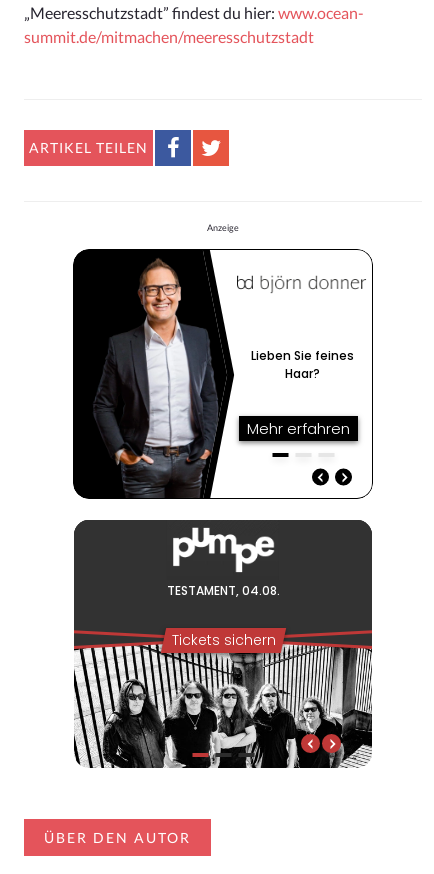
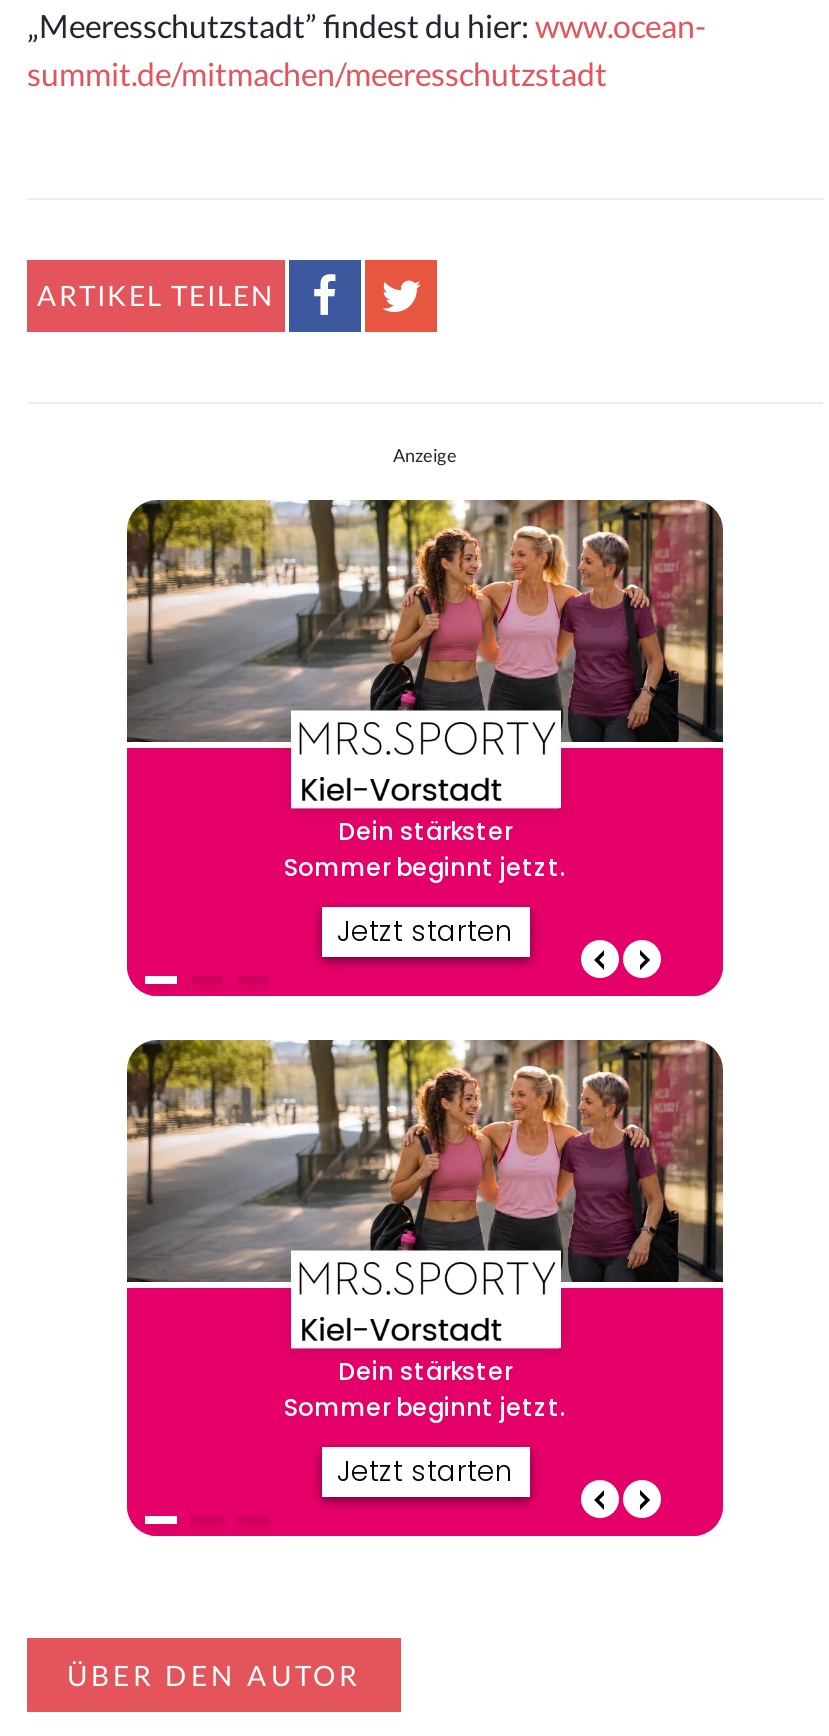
[72,248,374,500] [image] -> [125,498,725,998] [image]
[73,519,373,769] [image] -> [125,1038,725,1538] [image]

